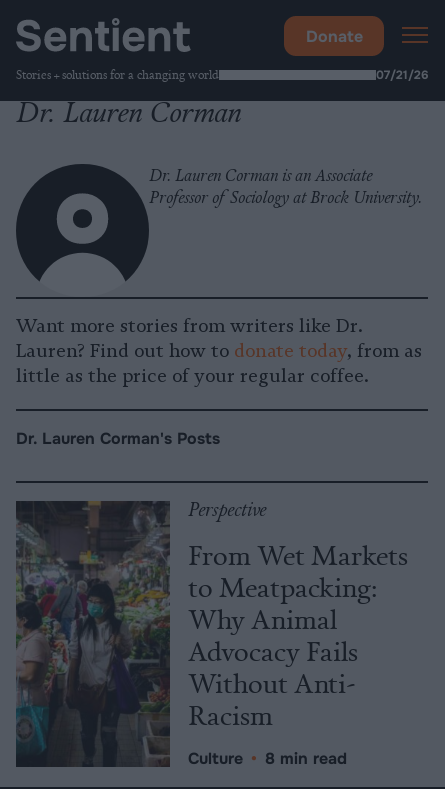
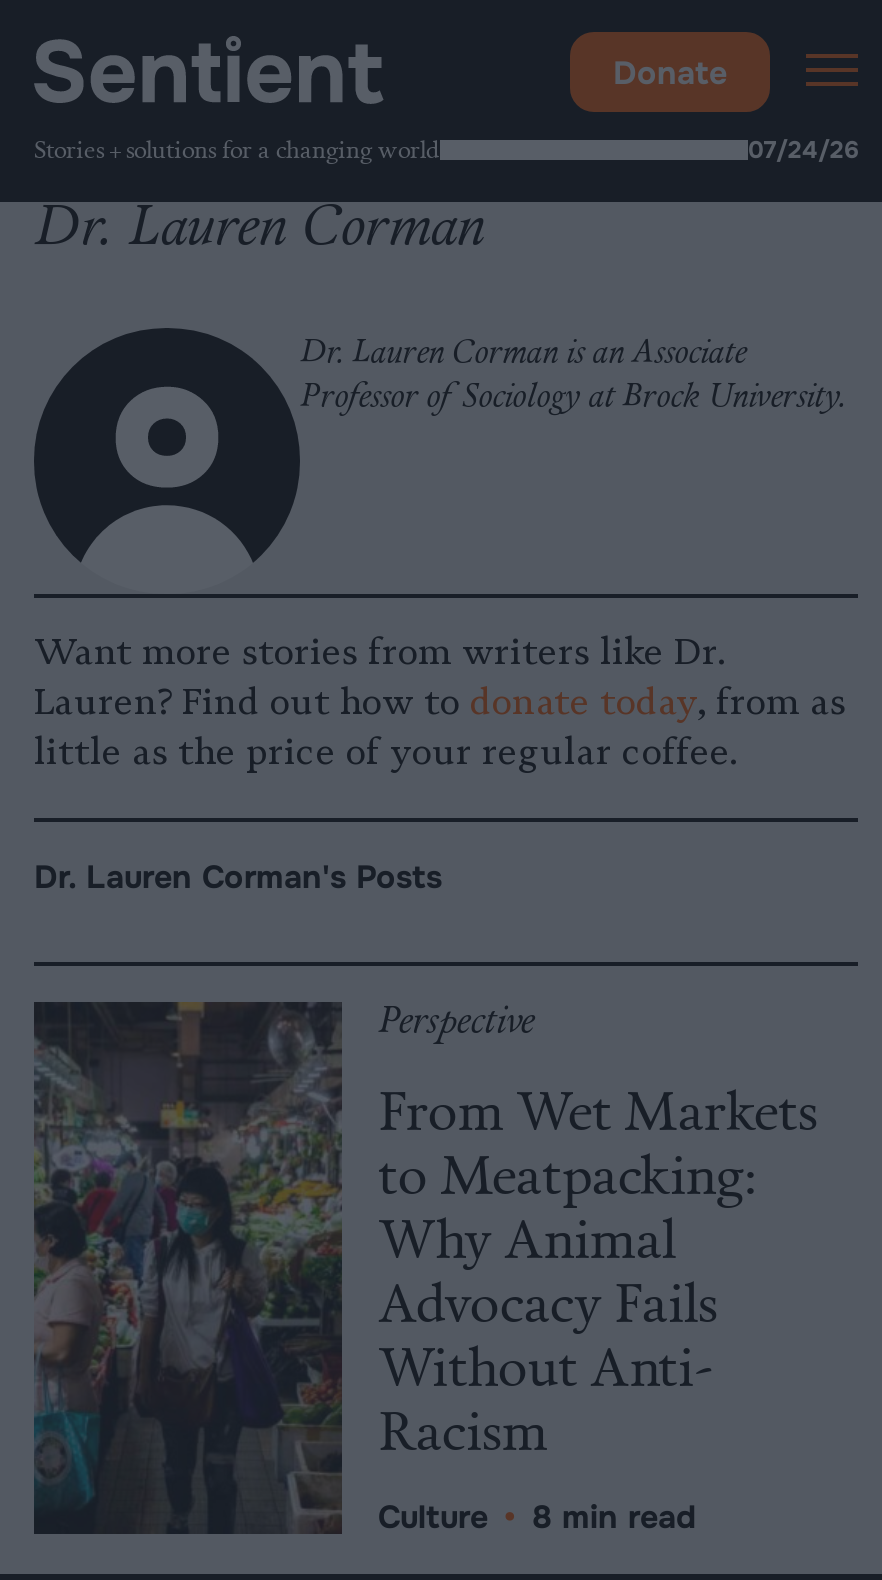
[376,67,428,83] 07/21/26 -> [748,134,858,166] 07/24/26

